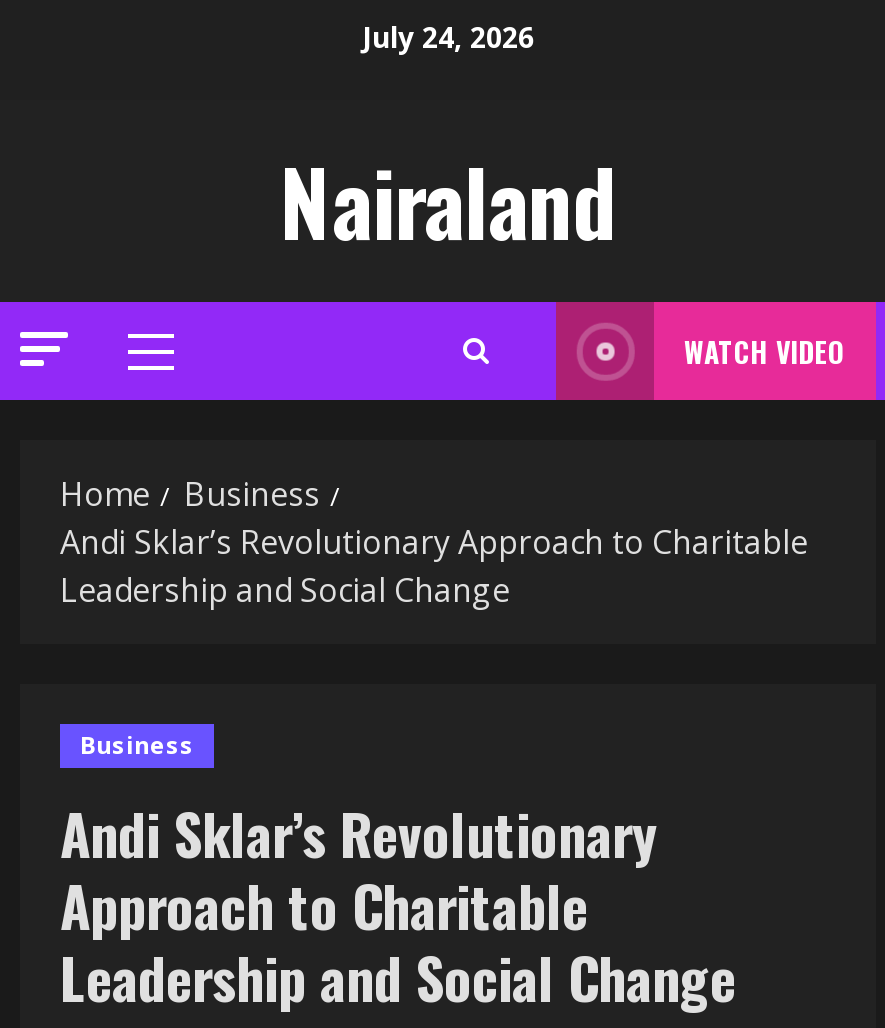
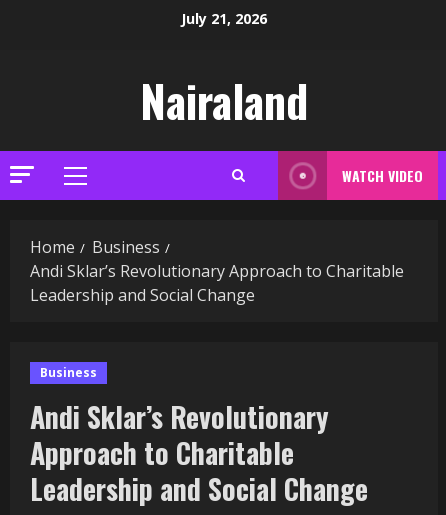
[362,17,534,55] July 24, 2026 -> [181,8,267,27] July 21, 2026

